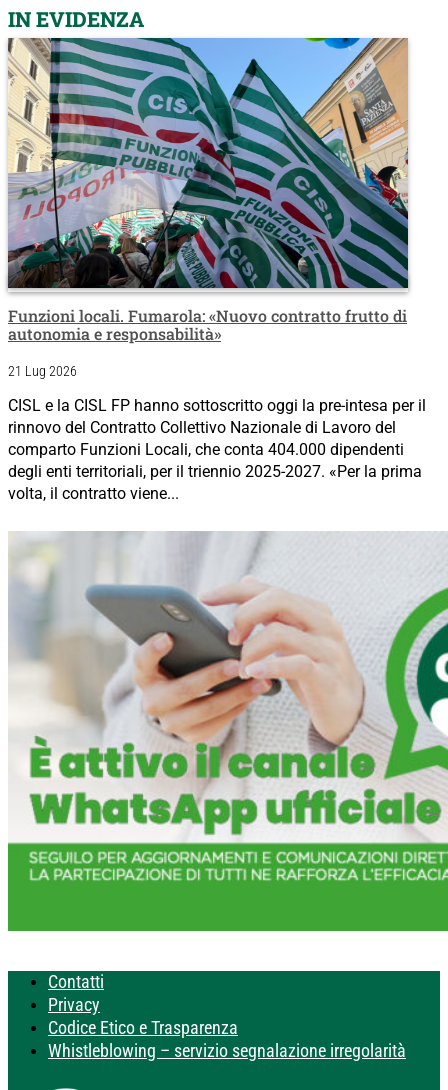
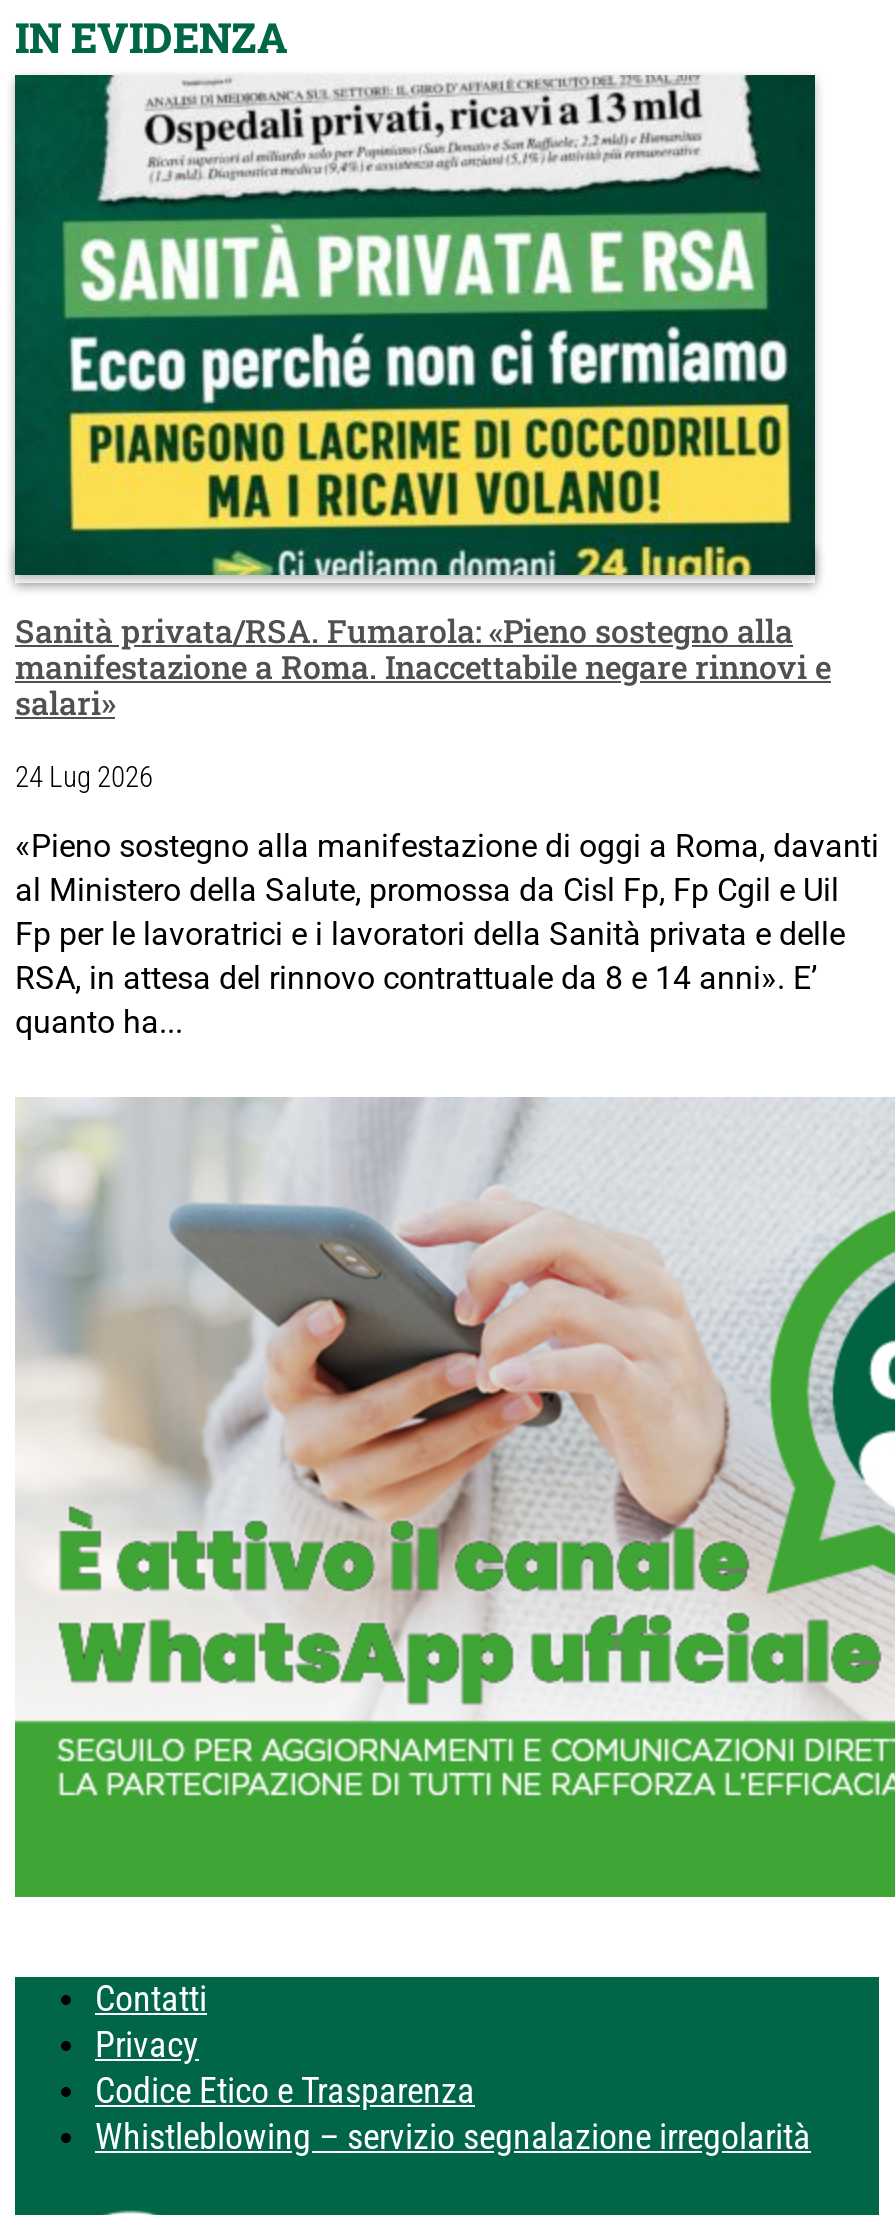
[7,37,409,344] [image] | Funzioni locali. Fumarola: «Nuovo contratto frutto di | autonomia e responsabilità» -> [13,73,831,724] [image] | Sanità privata/RSA. Fumarola: «Pieno sostegno alla | manifestazione a Roma. Inaccettabile negare rinnovi e | salari»
[8,363,77,380] 21 Lug 2026 -> [15,761,153,795] 24 Lug 2026
[8,396,426,503] CISL e la CISL FP hanno sottoscritto oggi la pre-intesa per il | rinnovo del Contratto Collettivo Nazionale di Lavoro del | comparto Funzioni Locali, che conta 404.000 dipendenti | degli enti territoriali, per il triennio 2025-2027. «Per la prima | volta, il contratto viene... -> [15,827,879,1041] «Pieno sostegno alla manifestazione di oggi a Roma, davanti | al Ministero della Salute, promossa da Cisl Fp, Fp Cgil e Uil | Fp per le lavoratrici e i lavoratori della Sanità privata e delle | RSA, in attesa del rinnovo contrattuale da 8 e 14 anni». E’ | quanto ha...

